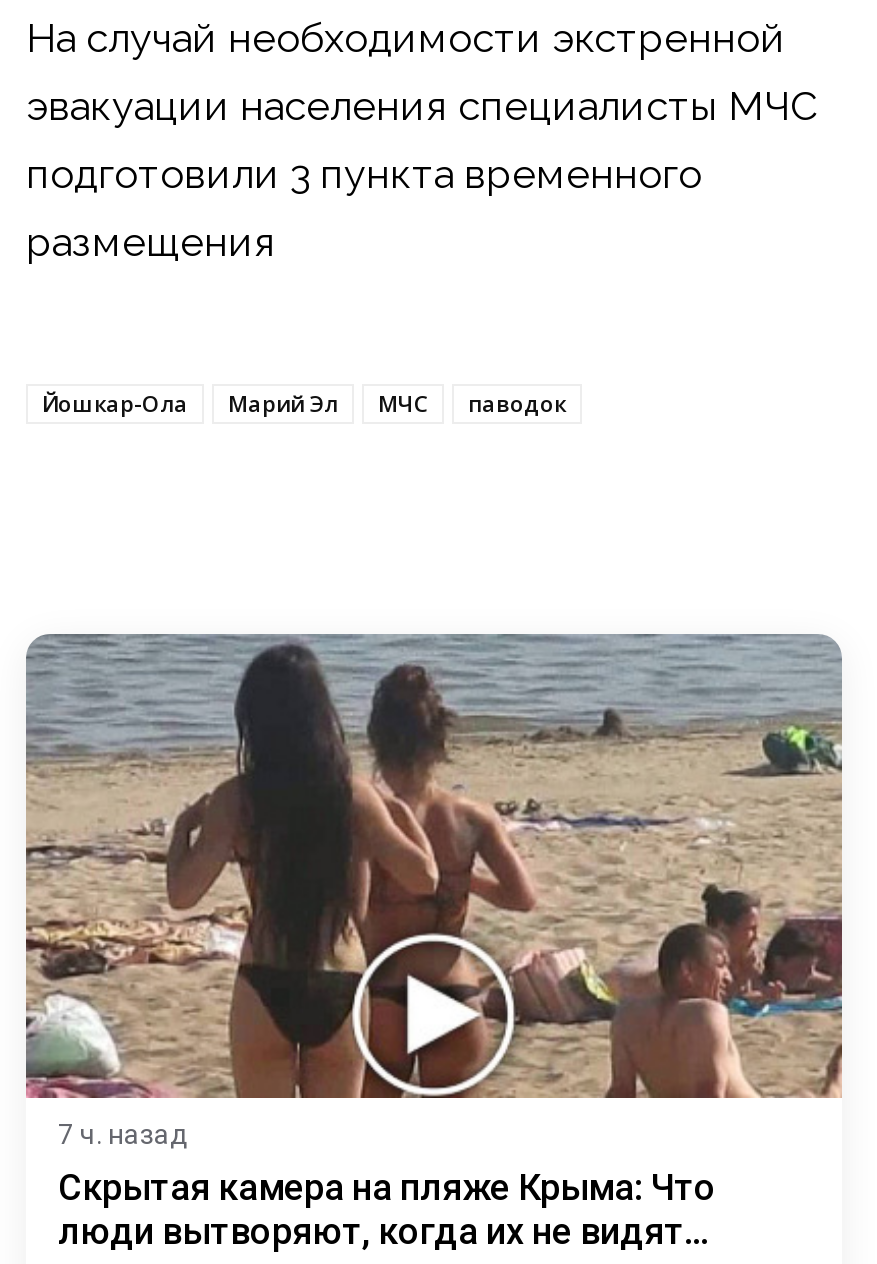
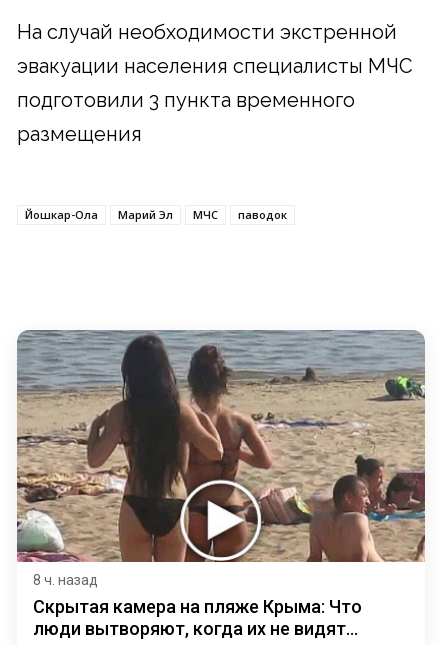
[58,1119,188,1151] 7 ч. назад -> [33,572,98,588] 8 ч. назад

